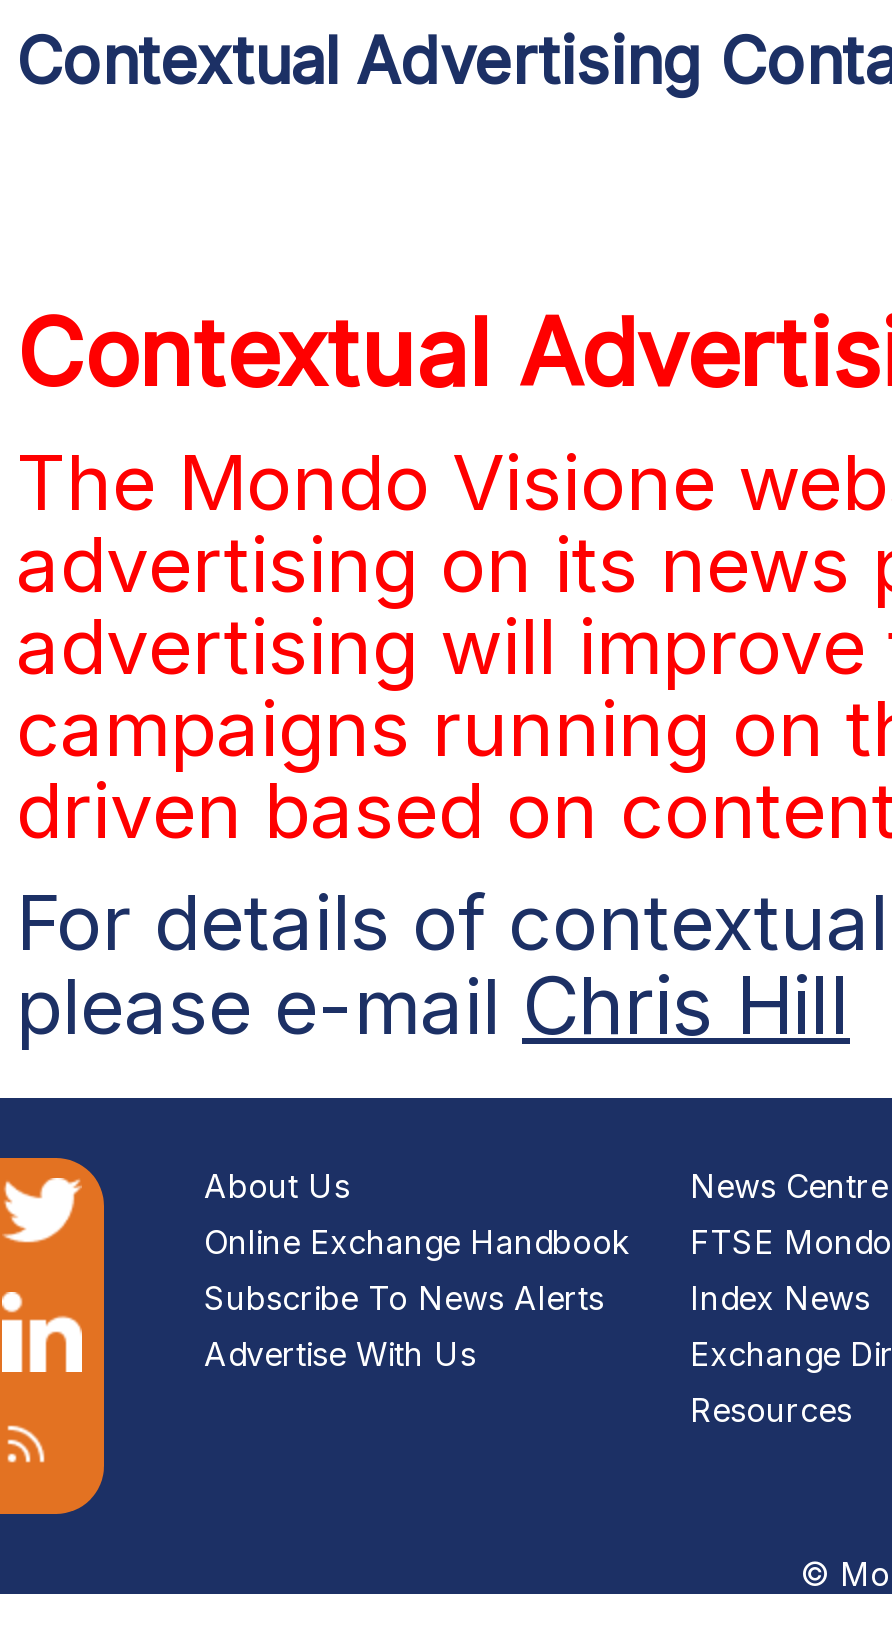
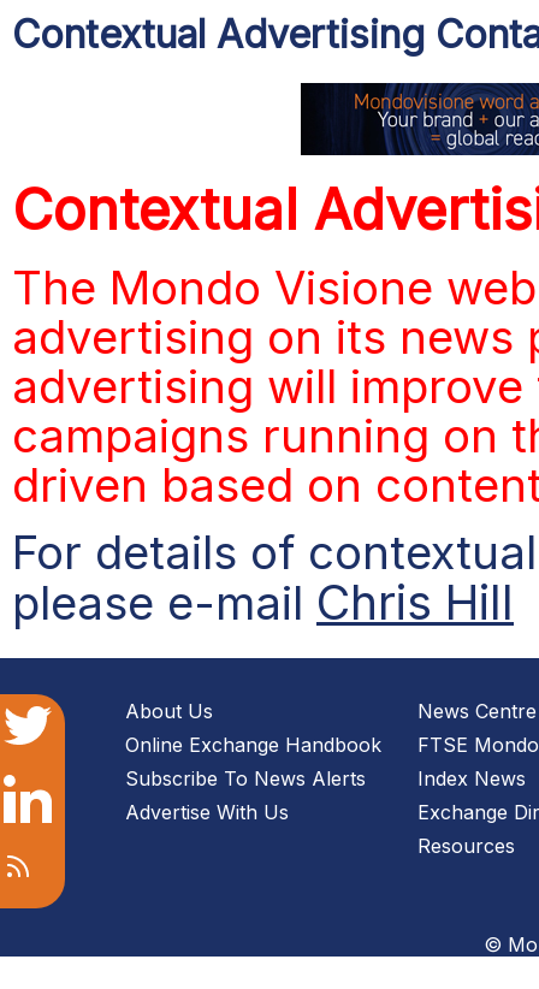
none -> [300,82,535,156] [image]

